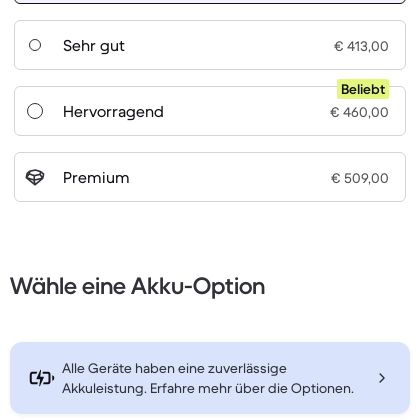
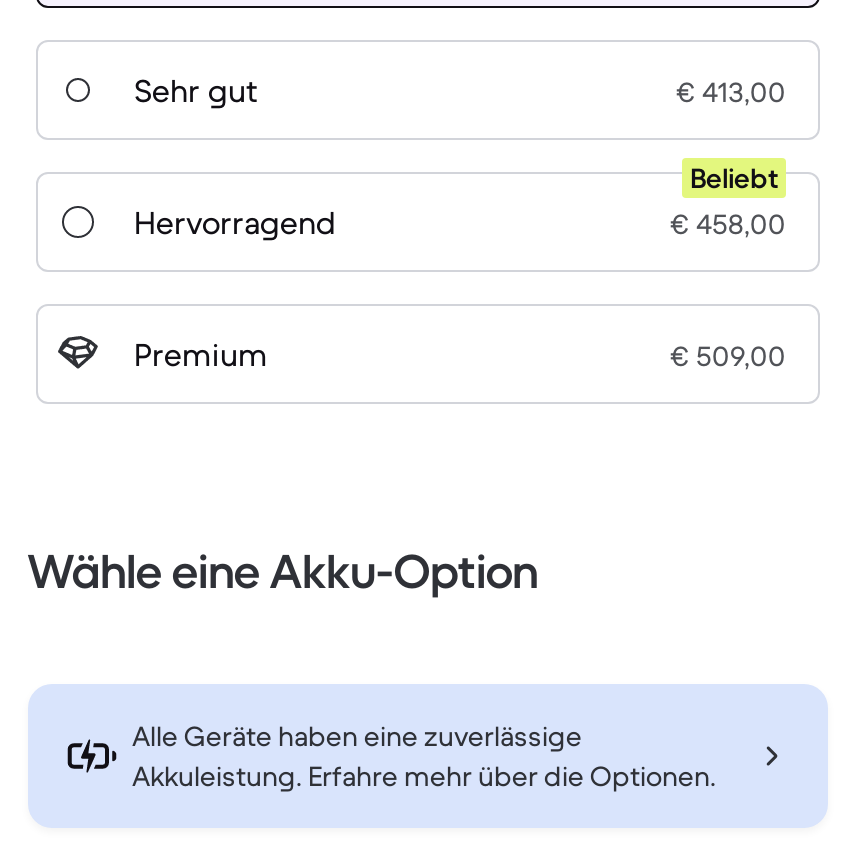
[330,103,389,121] € 460,00 -> [670,207,786,243] € 458,00

